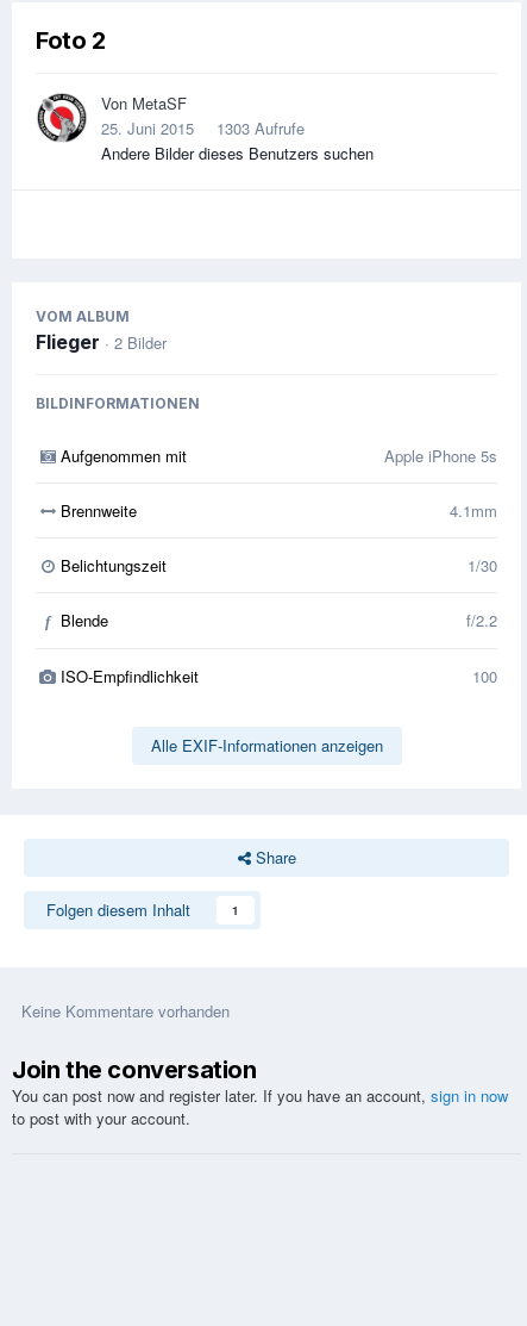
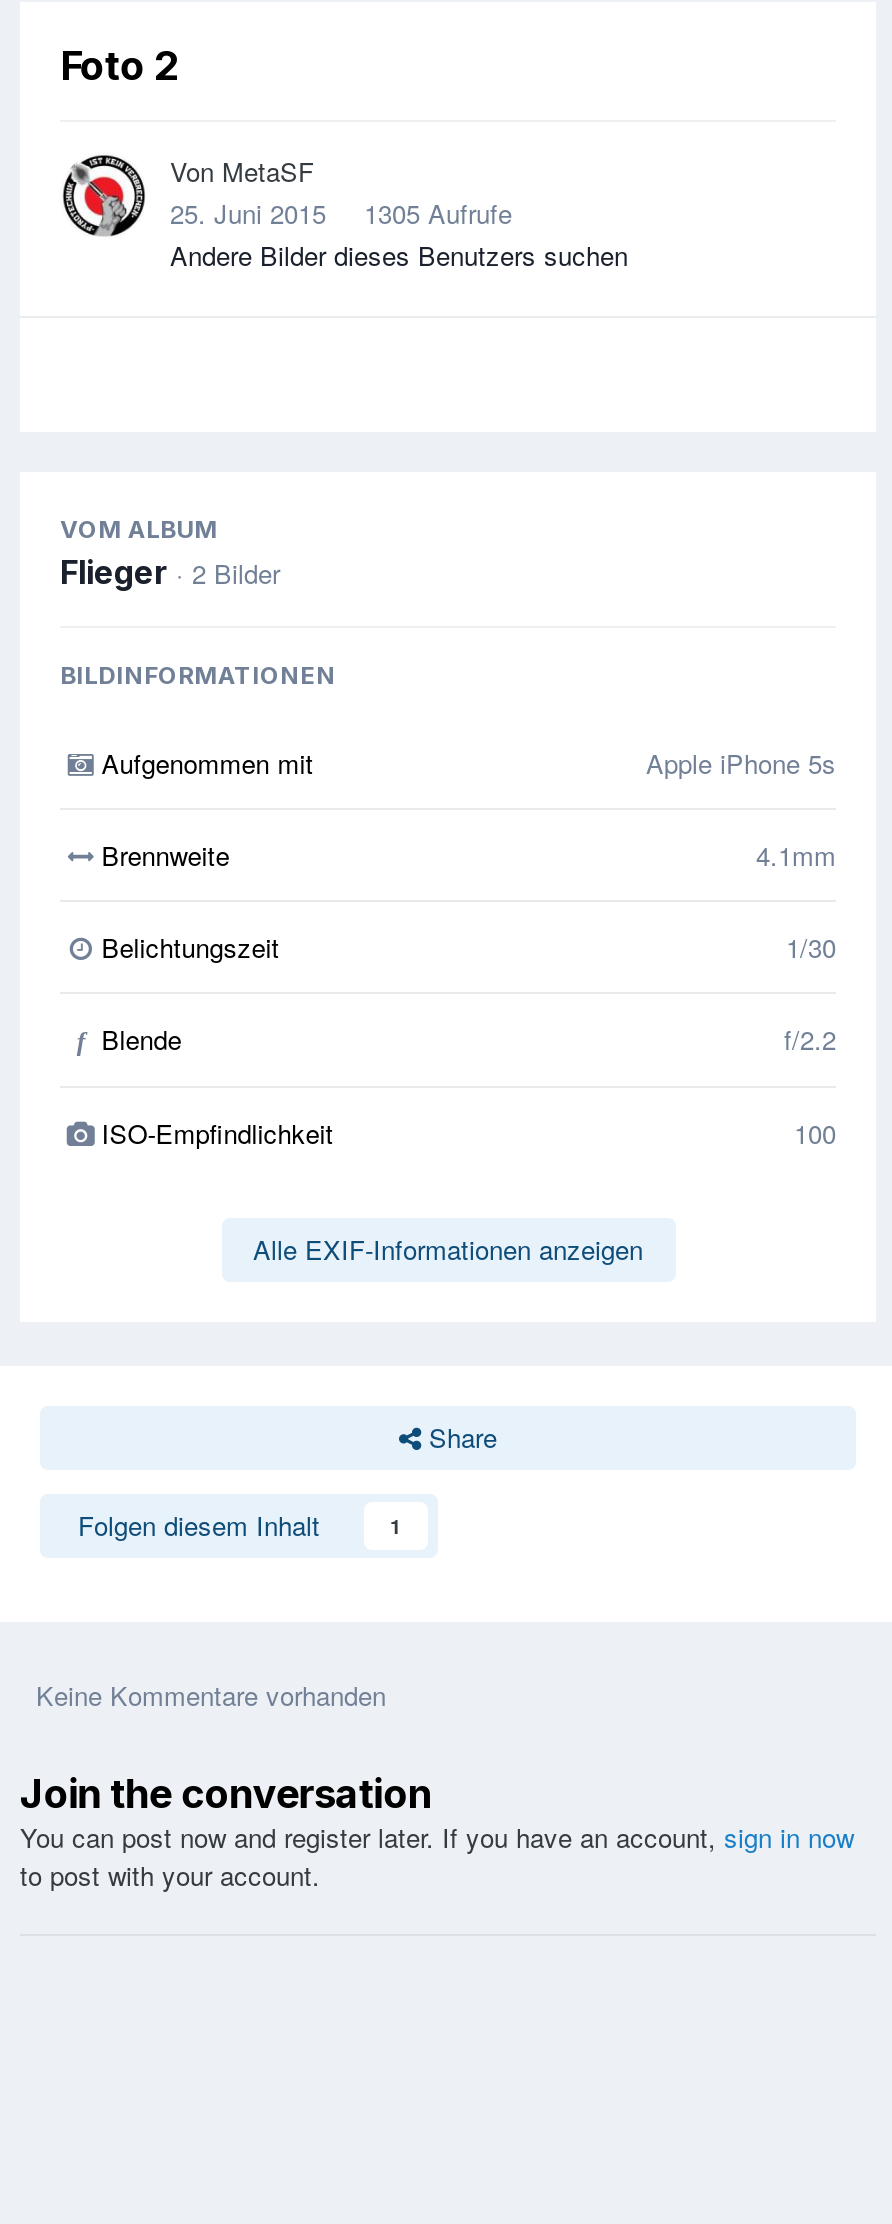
[101,117,305,140] 25. Juni 2015 1303 Aufrufe -> [170,195,512,233] 25. Juni 2015 1305 Aufrufe

